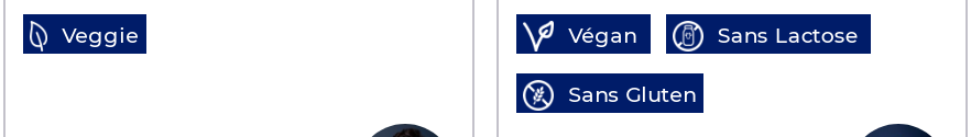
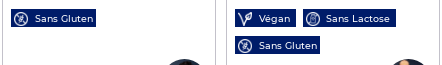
[62,22,139,46] Veggie -> [35,13,93,24] Sans Gluten

